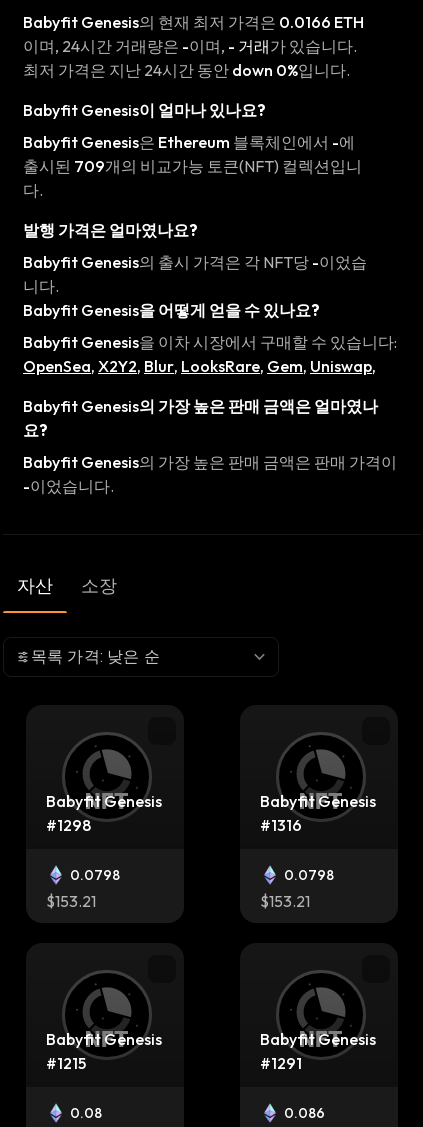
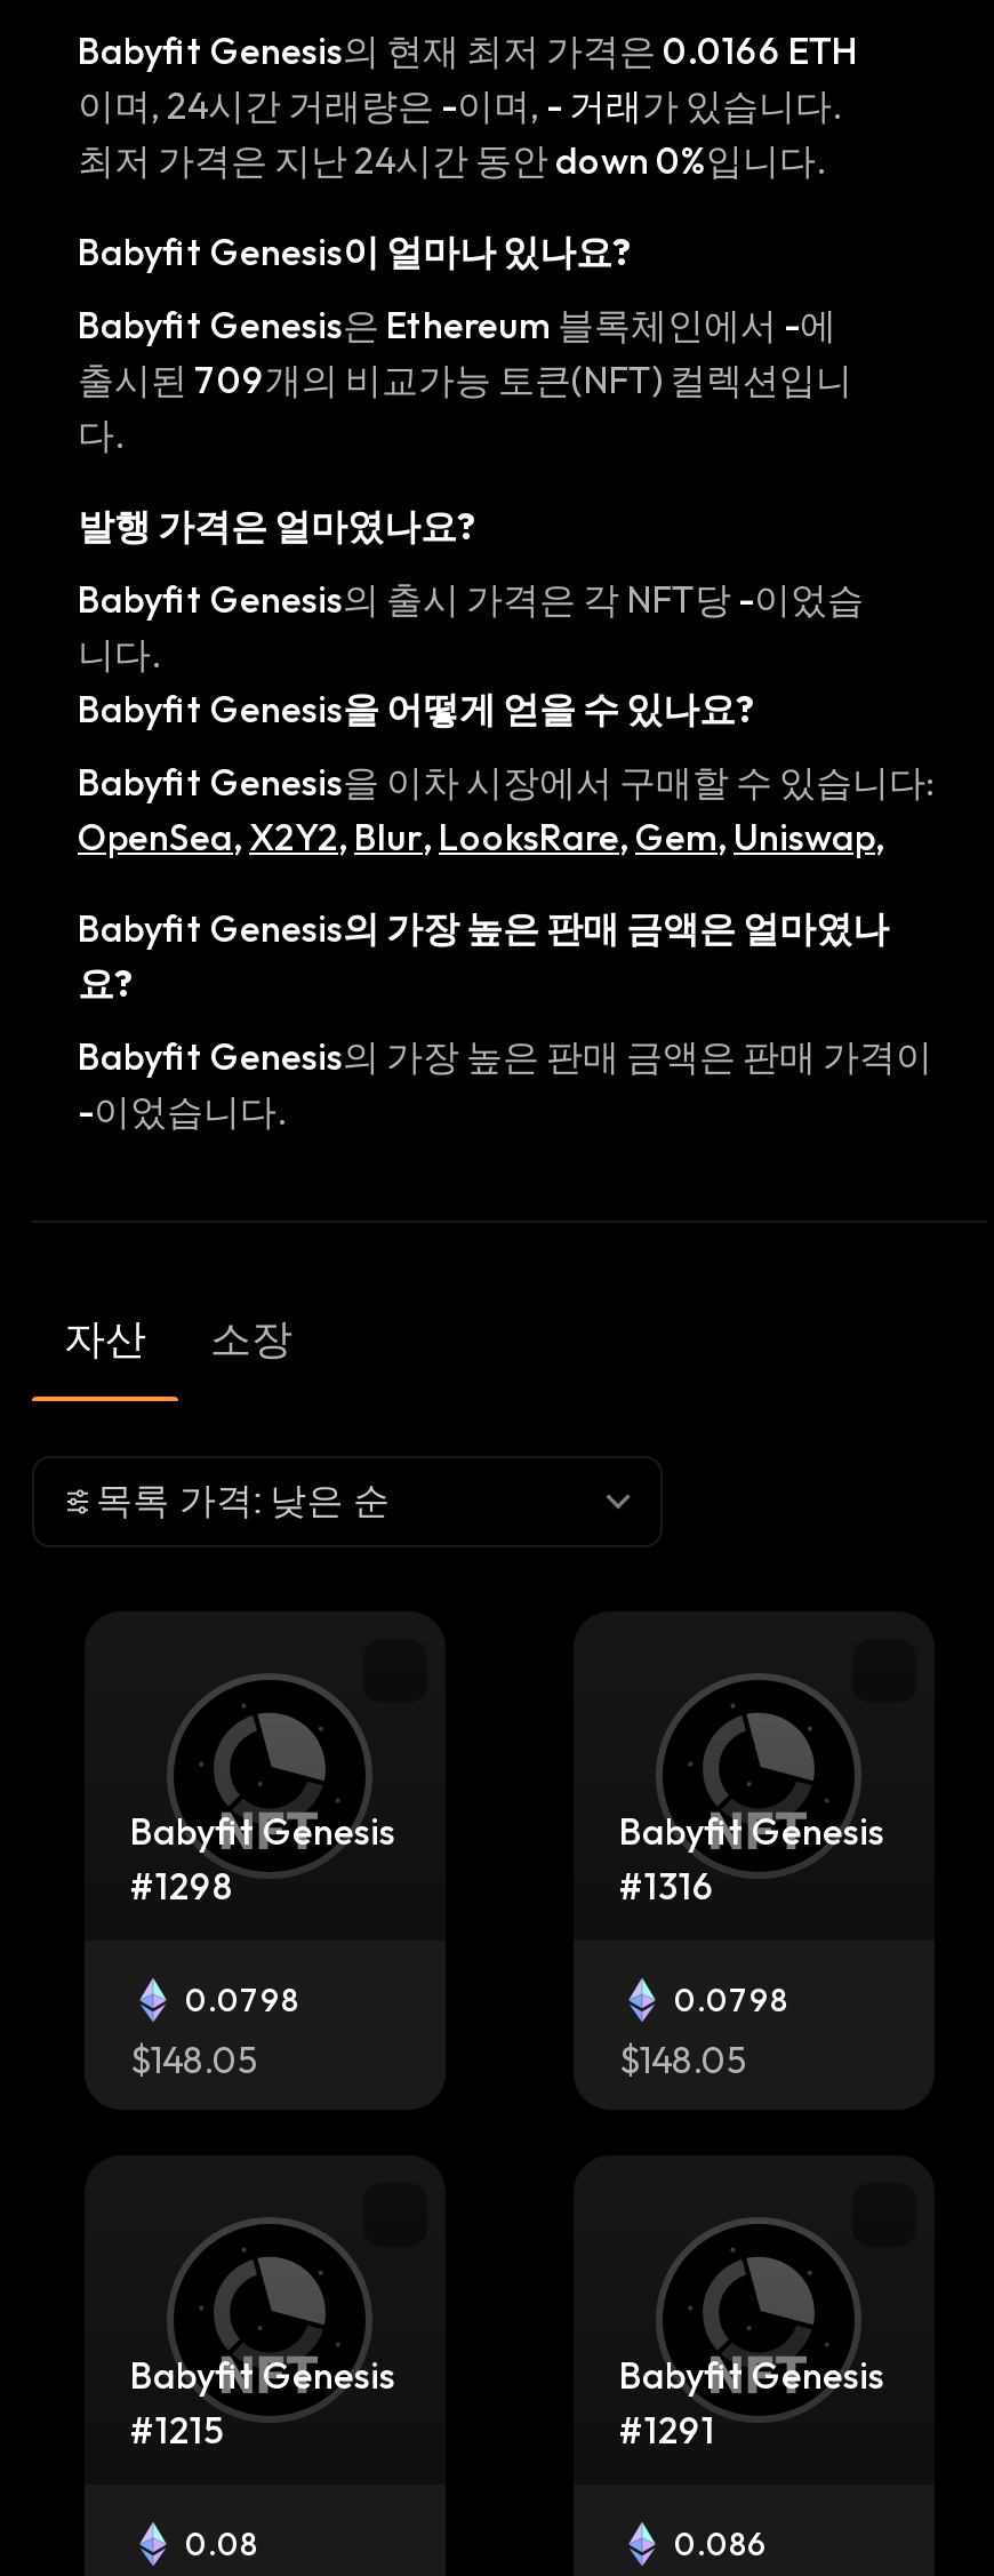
[46,891,96,911] $153.21 -> [130,2037,258,2082] $148.05
[260,891,310,911] $153.21 -> [619,2037,747,2082] $148.05

